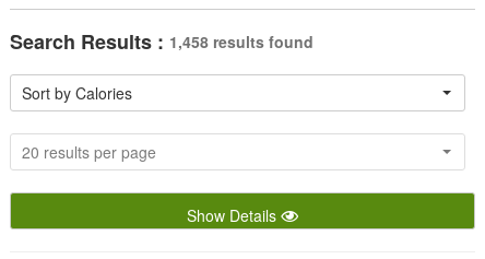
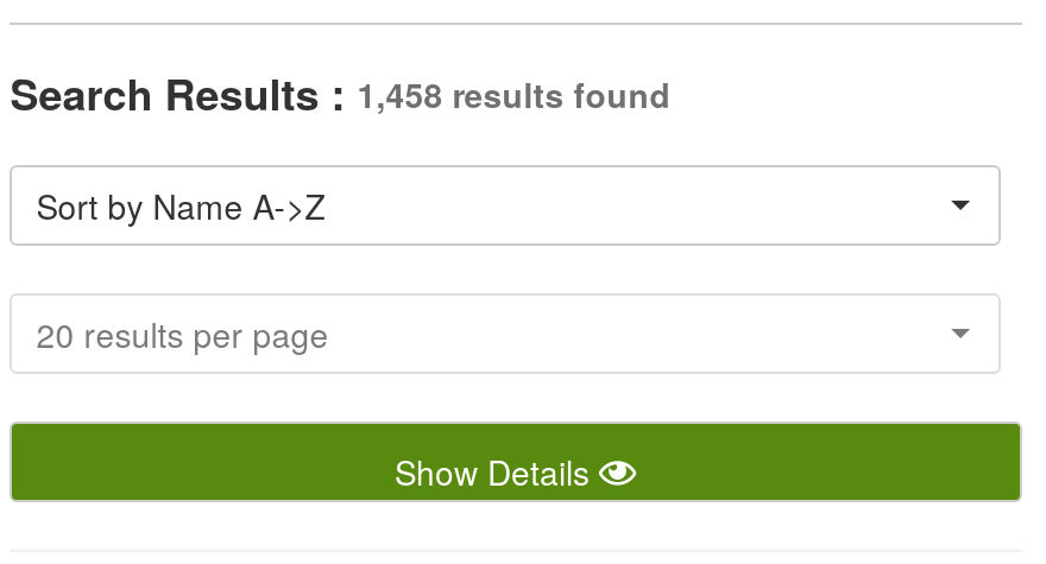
[22,82,132,104] Sort by Calories -> [36,182,326,229] Sort by Name A->Z

